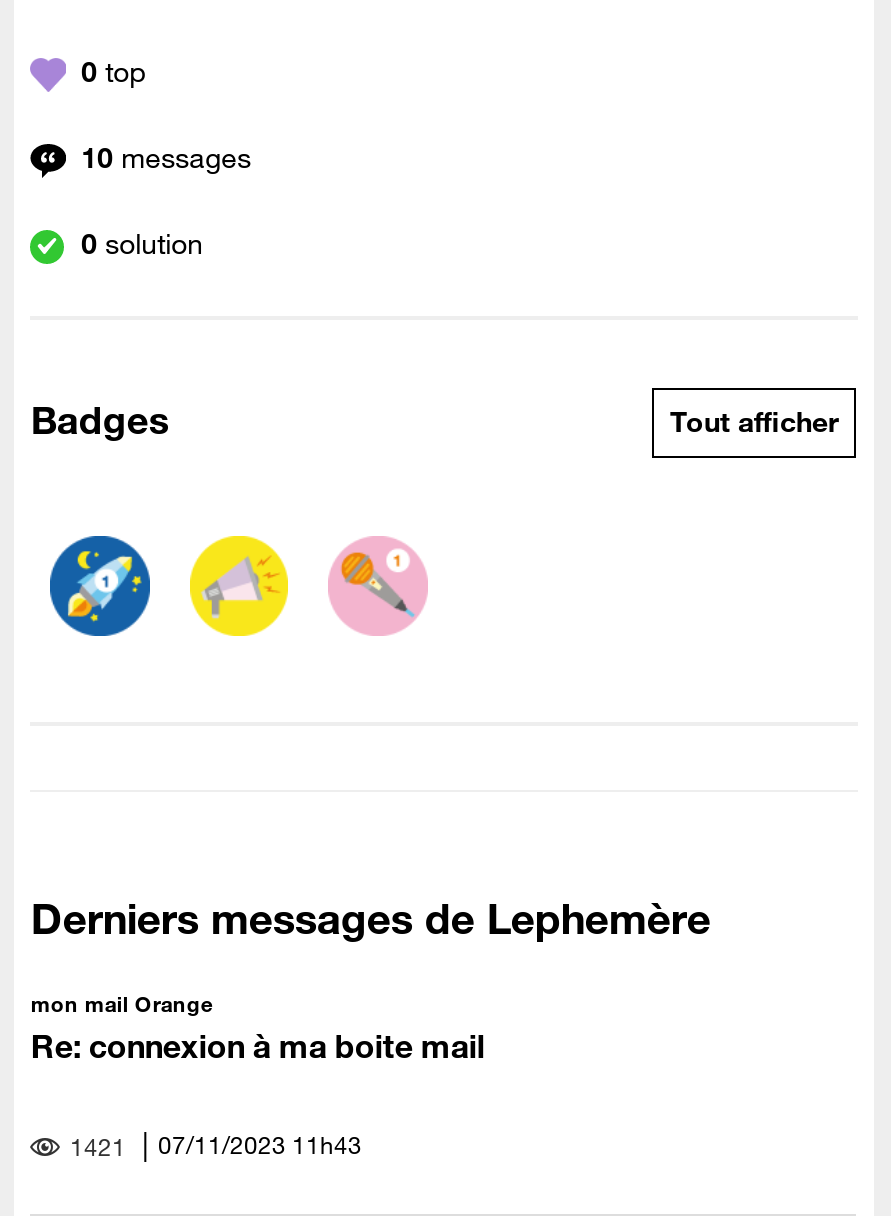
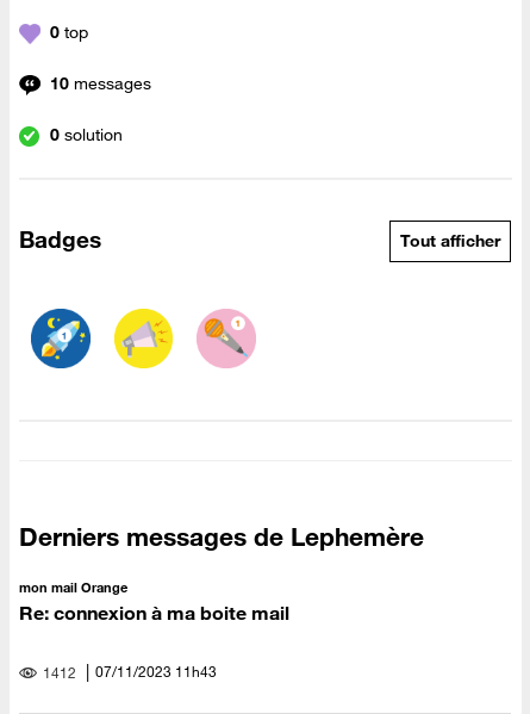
[64,1127,362,1161] 1421 07/11/2023 11h43 -> [39,661,217,681] 1412 07/11/2023 11h43

